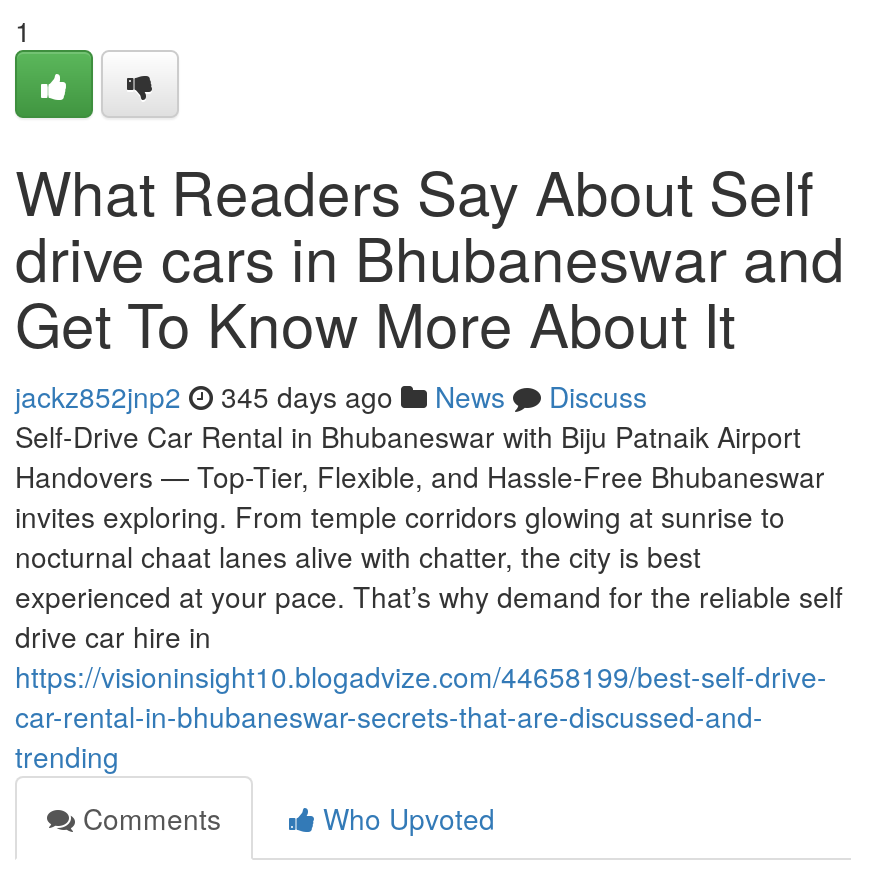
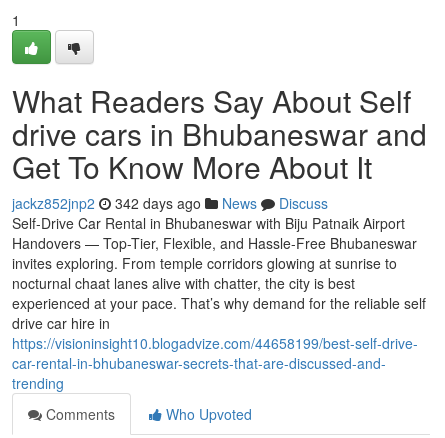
[15,376,647,416] jackz852jnp2 345 days ago News Discuss -> [12,193,328,213] jackz852jnp2 342 days ago News Discuss

